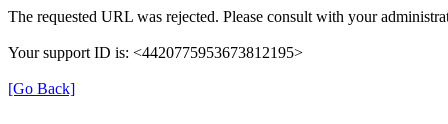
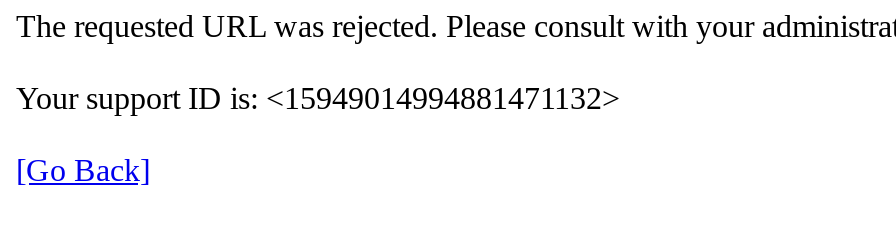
[8,44,303,61] Your support ID is: <4420775953673812195> -> [16,81,620,115] Your support ID is: <15949014994881471132>

